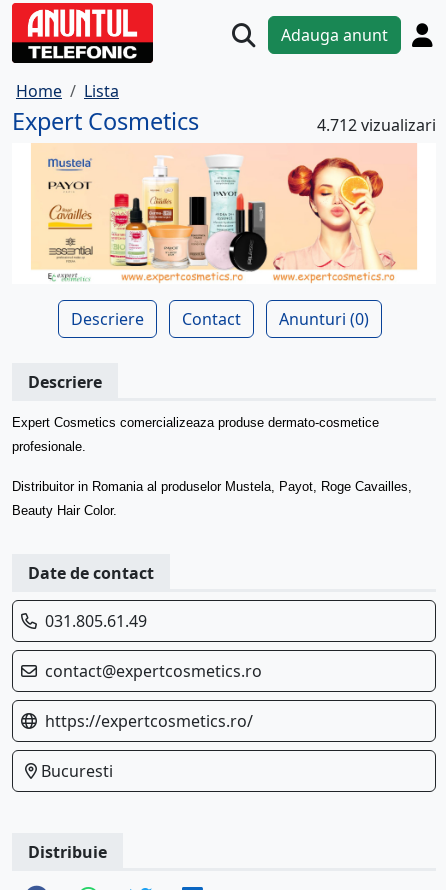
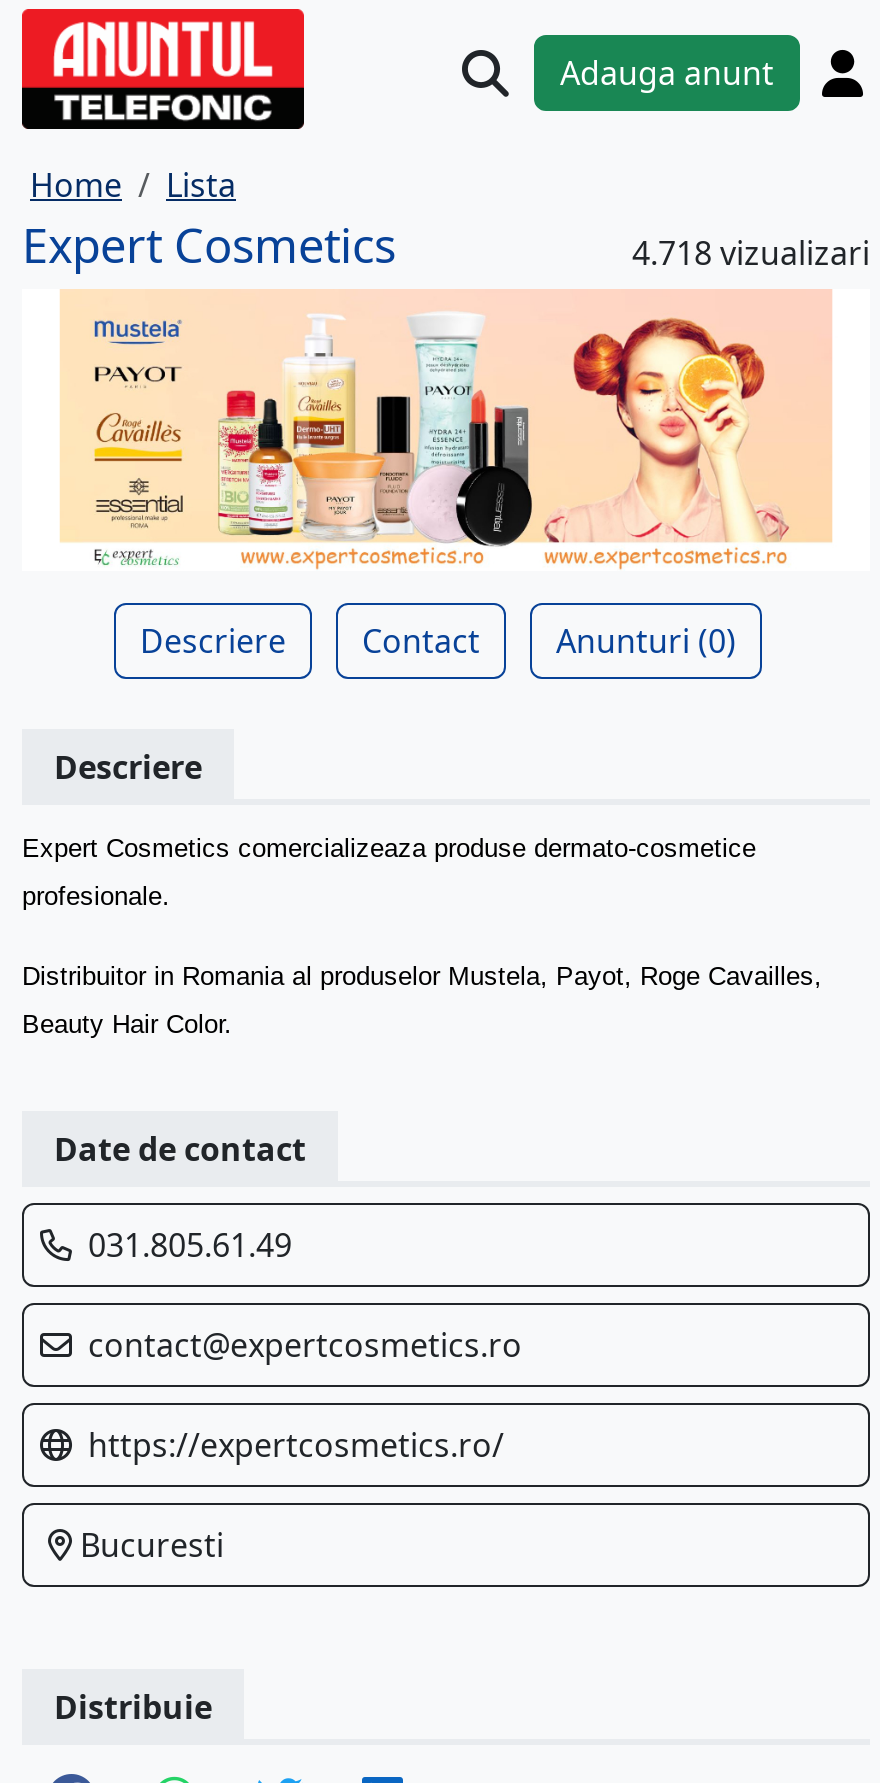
[317,114,436,136] 4.712 vizualizari -> [632,231,870,275] 4.718 vizualizari

